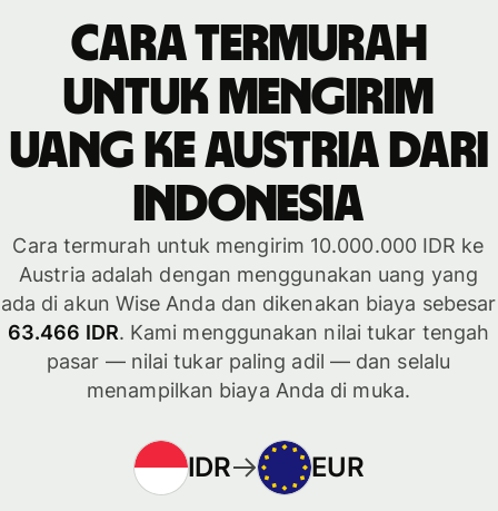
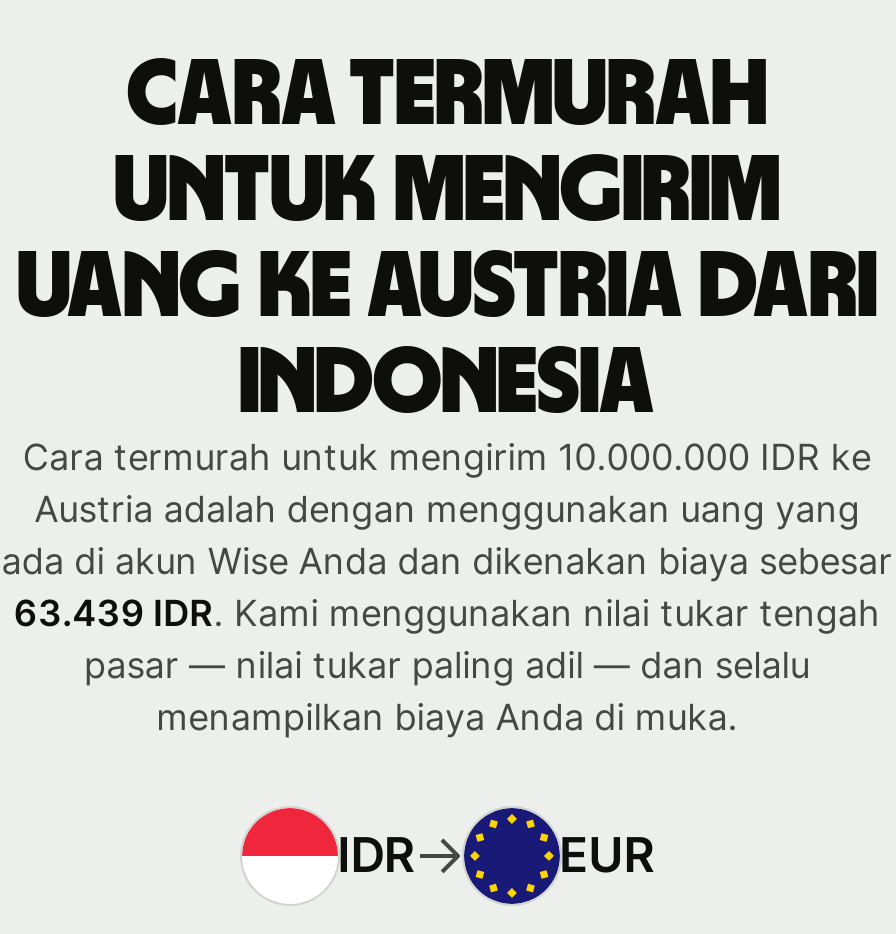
[8,320,489,344] 63.466 IDR. Kami menggunakan nilai tukar tengah -> [14,591,880,633] 63.439 IDR. Kami menggunakan nilai tukar tengah

